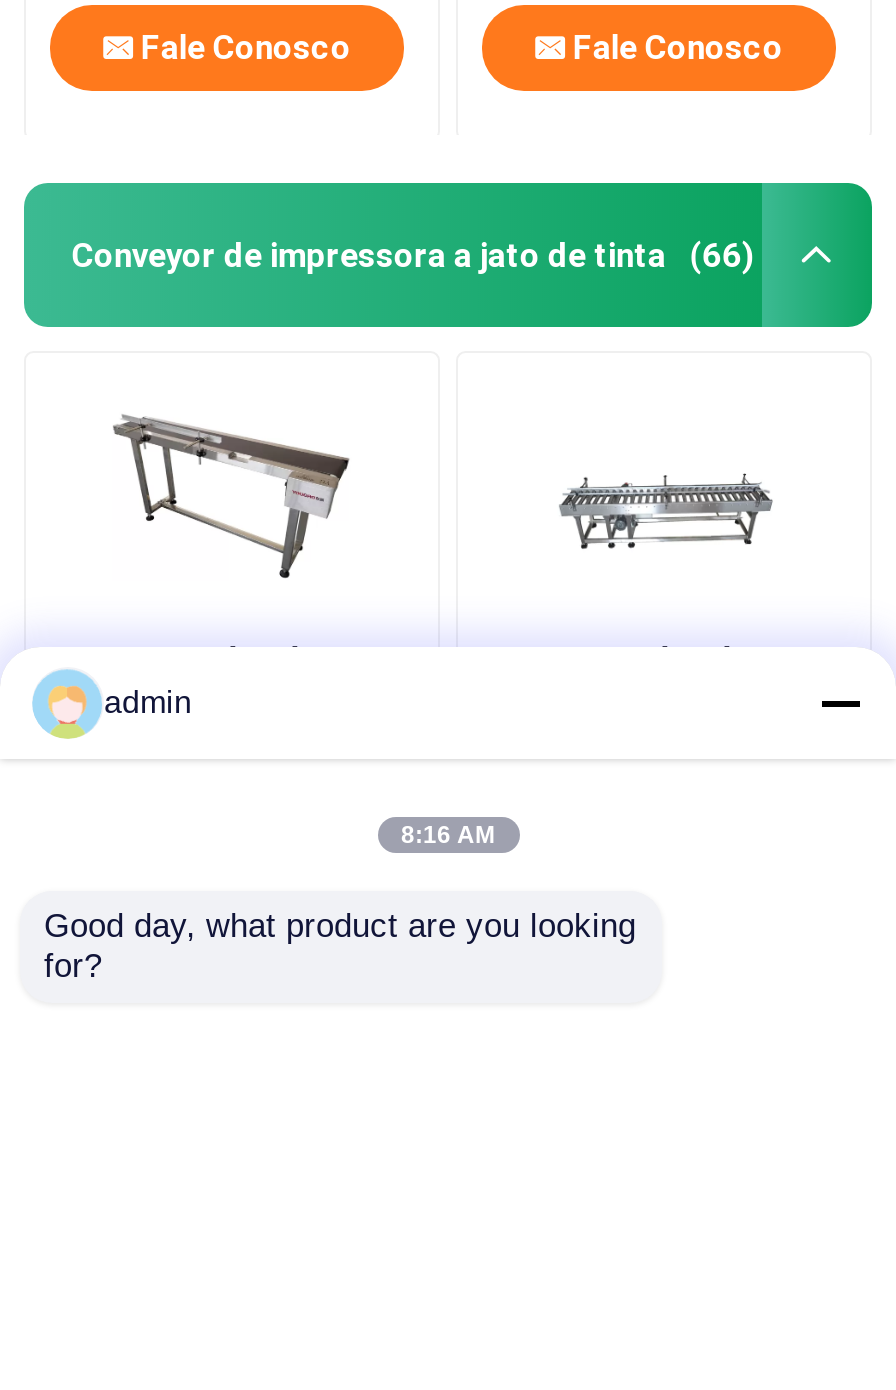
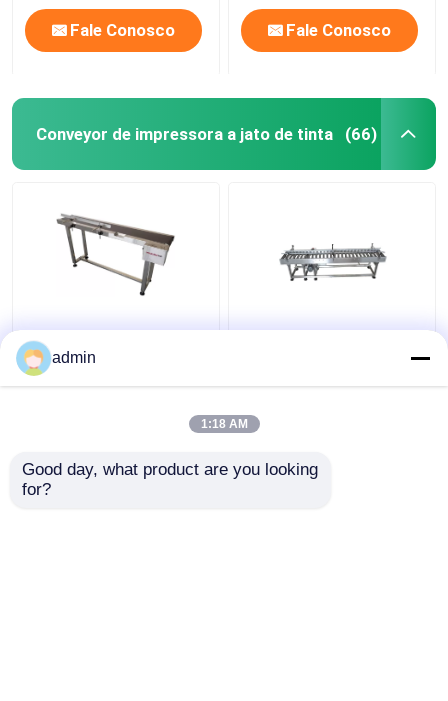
[401,821,495,849] 8:16 AM -> [200,417,247,431] 1:18 AM

